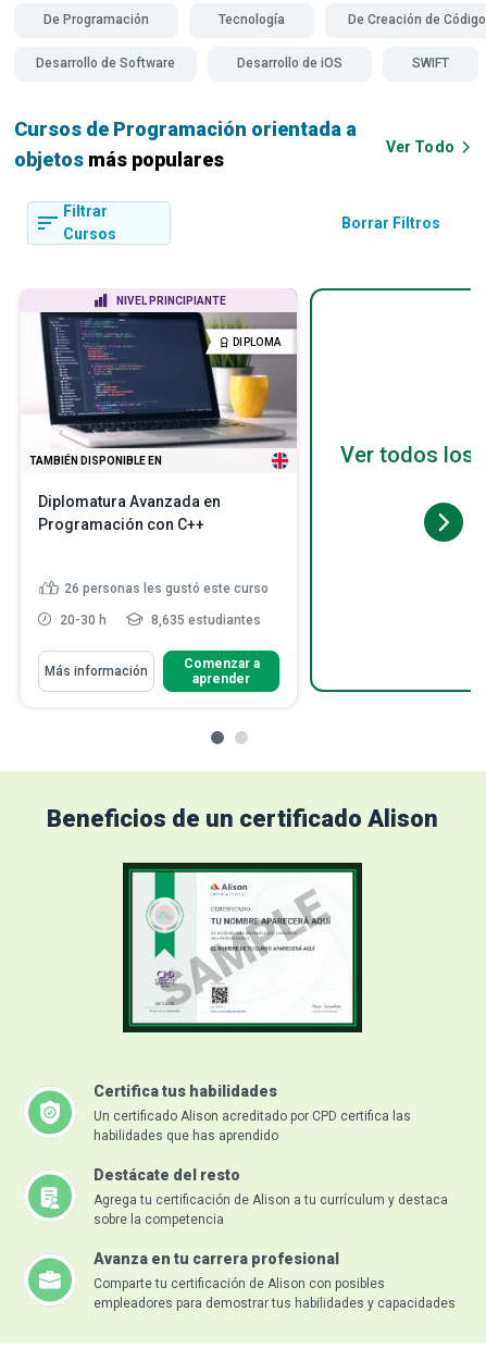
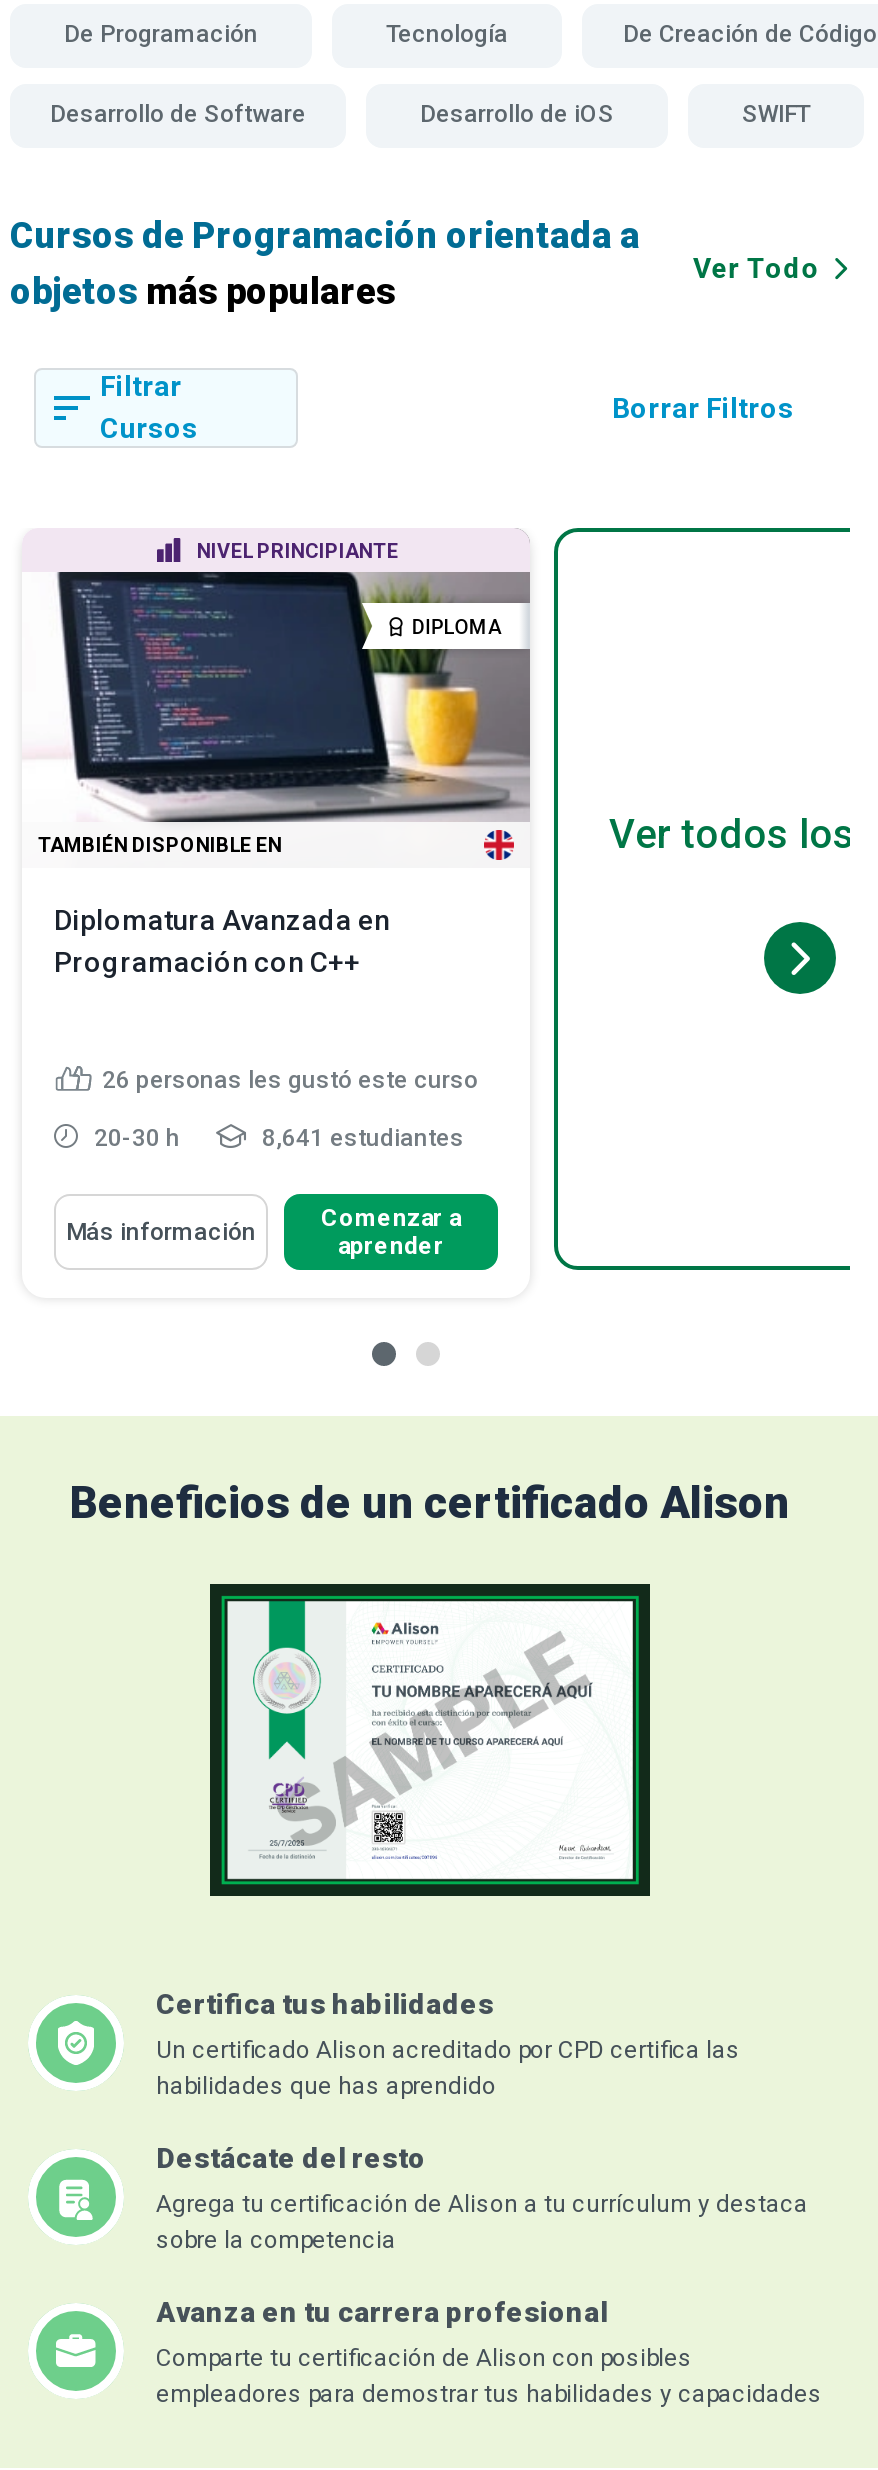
[148,612,261,628] 8,635 estudiantes -> [256,1124,464,1152] 8,641 estudiantes

